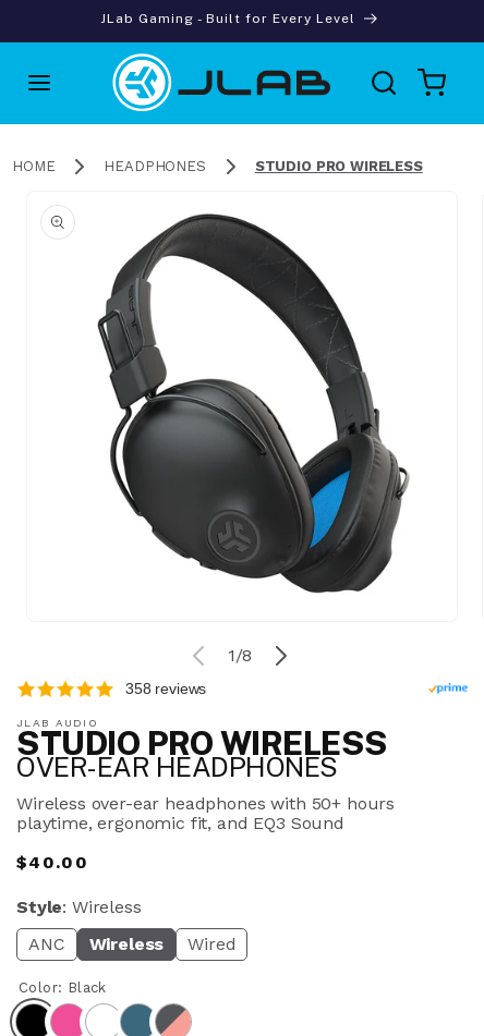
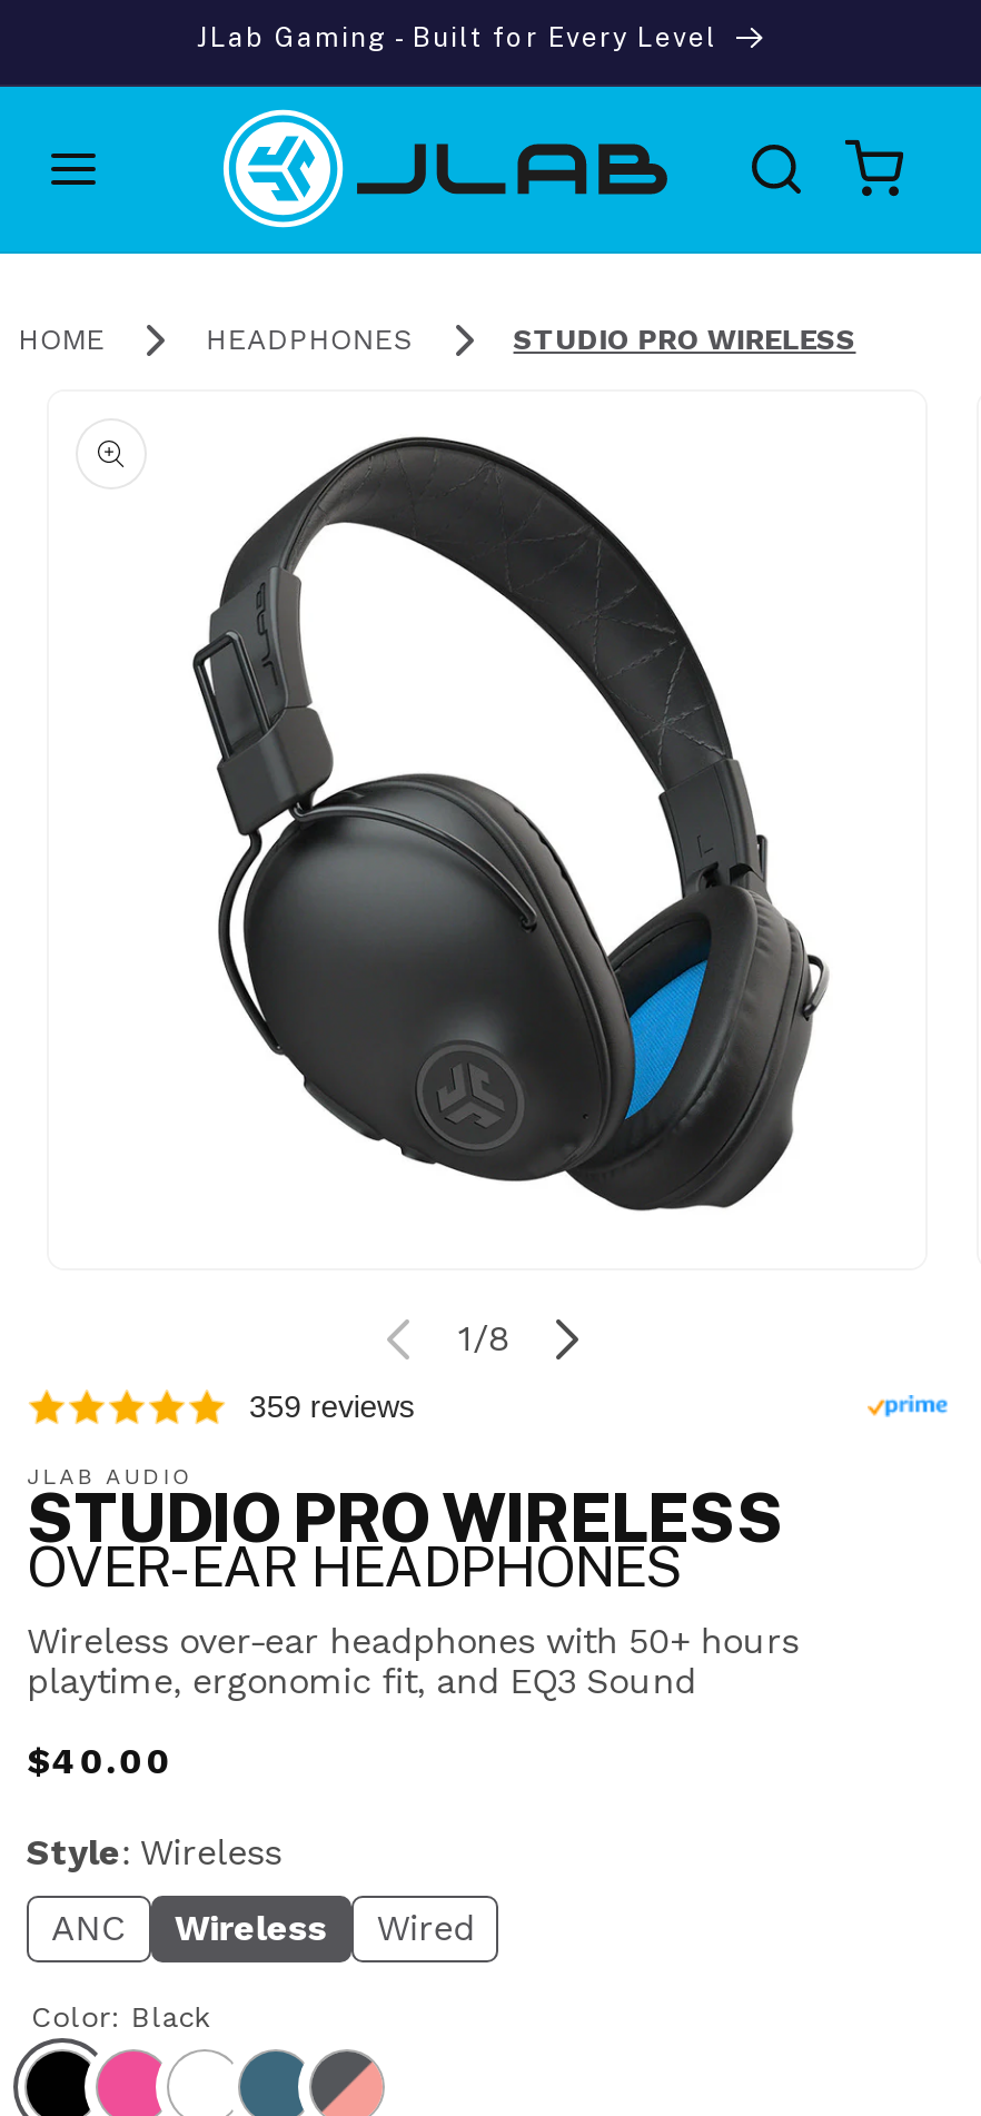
[125,679,206,697] 358 reviews -> [249,1388,414,1423] 359 reviews

